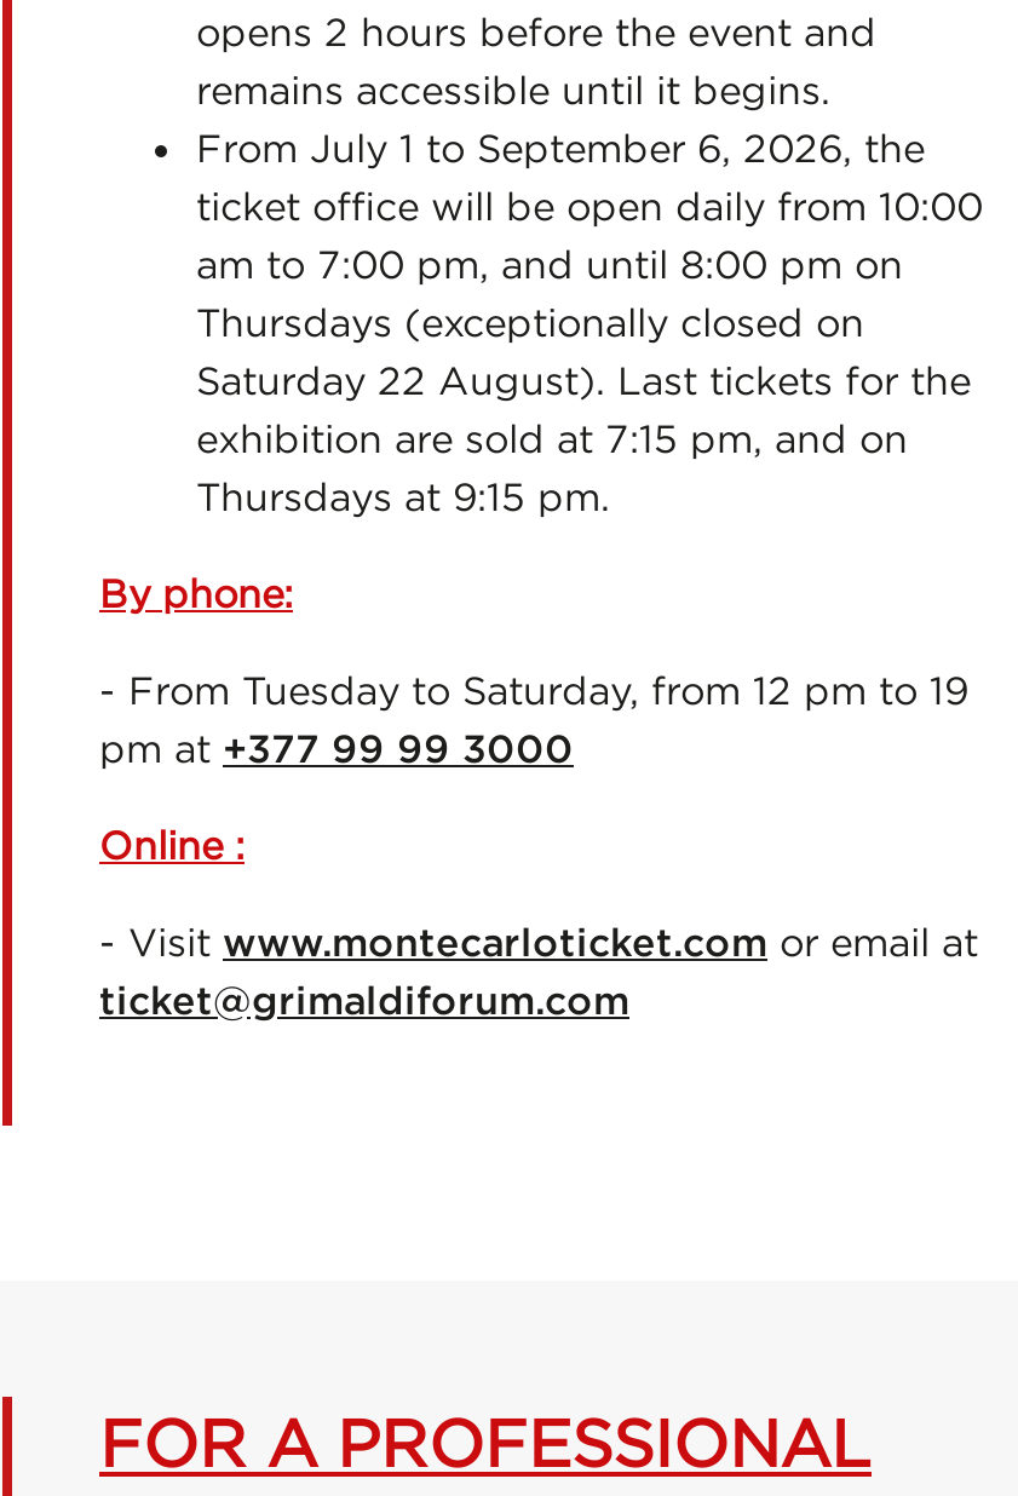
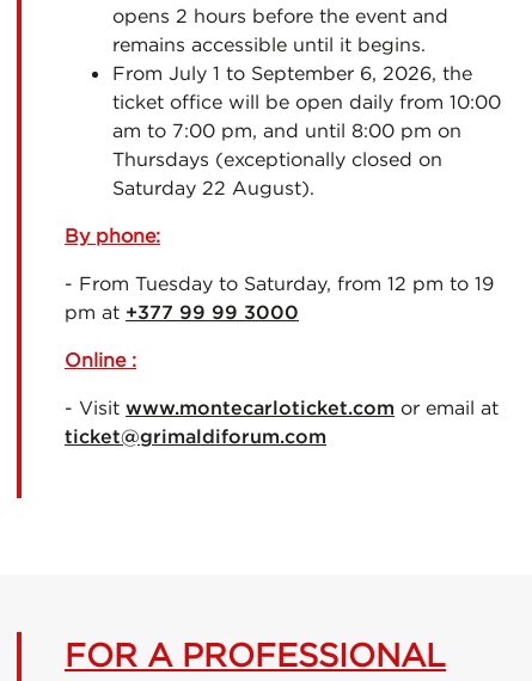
[196,355,971,519] Saturday 22 August). Last tickets for the | exhibition are sold at 7:15 pm, and on | Thursdays at 9:15 pm. -> [112,175,314,199] Saturday 22 August).

